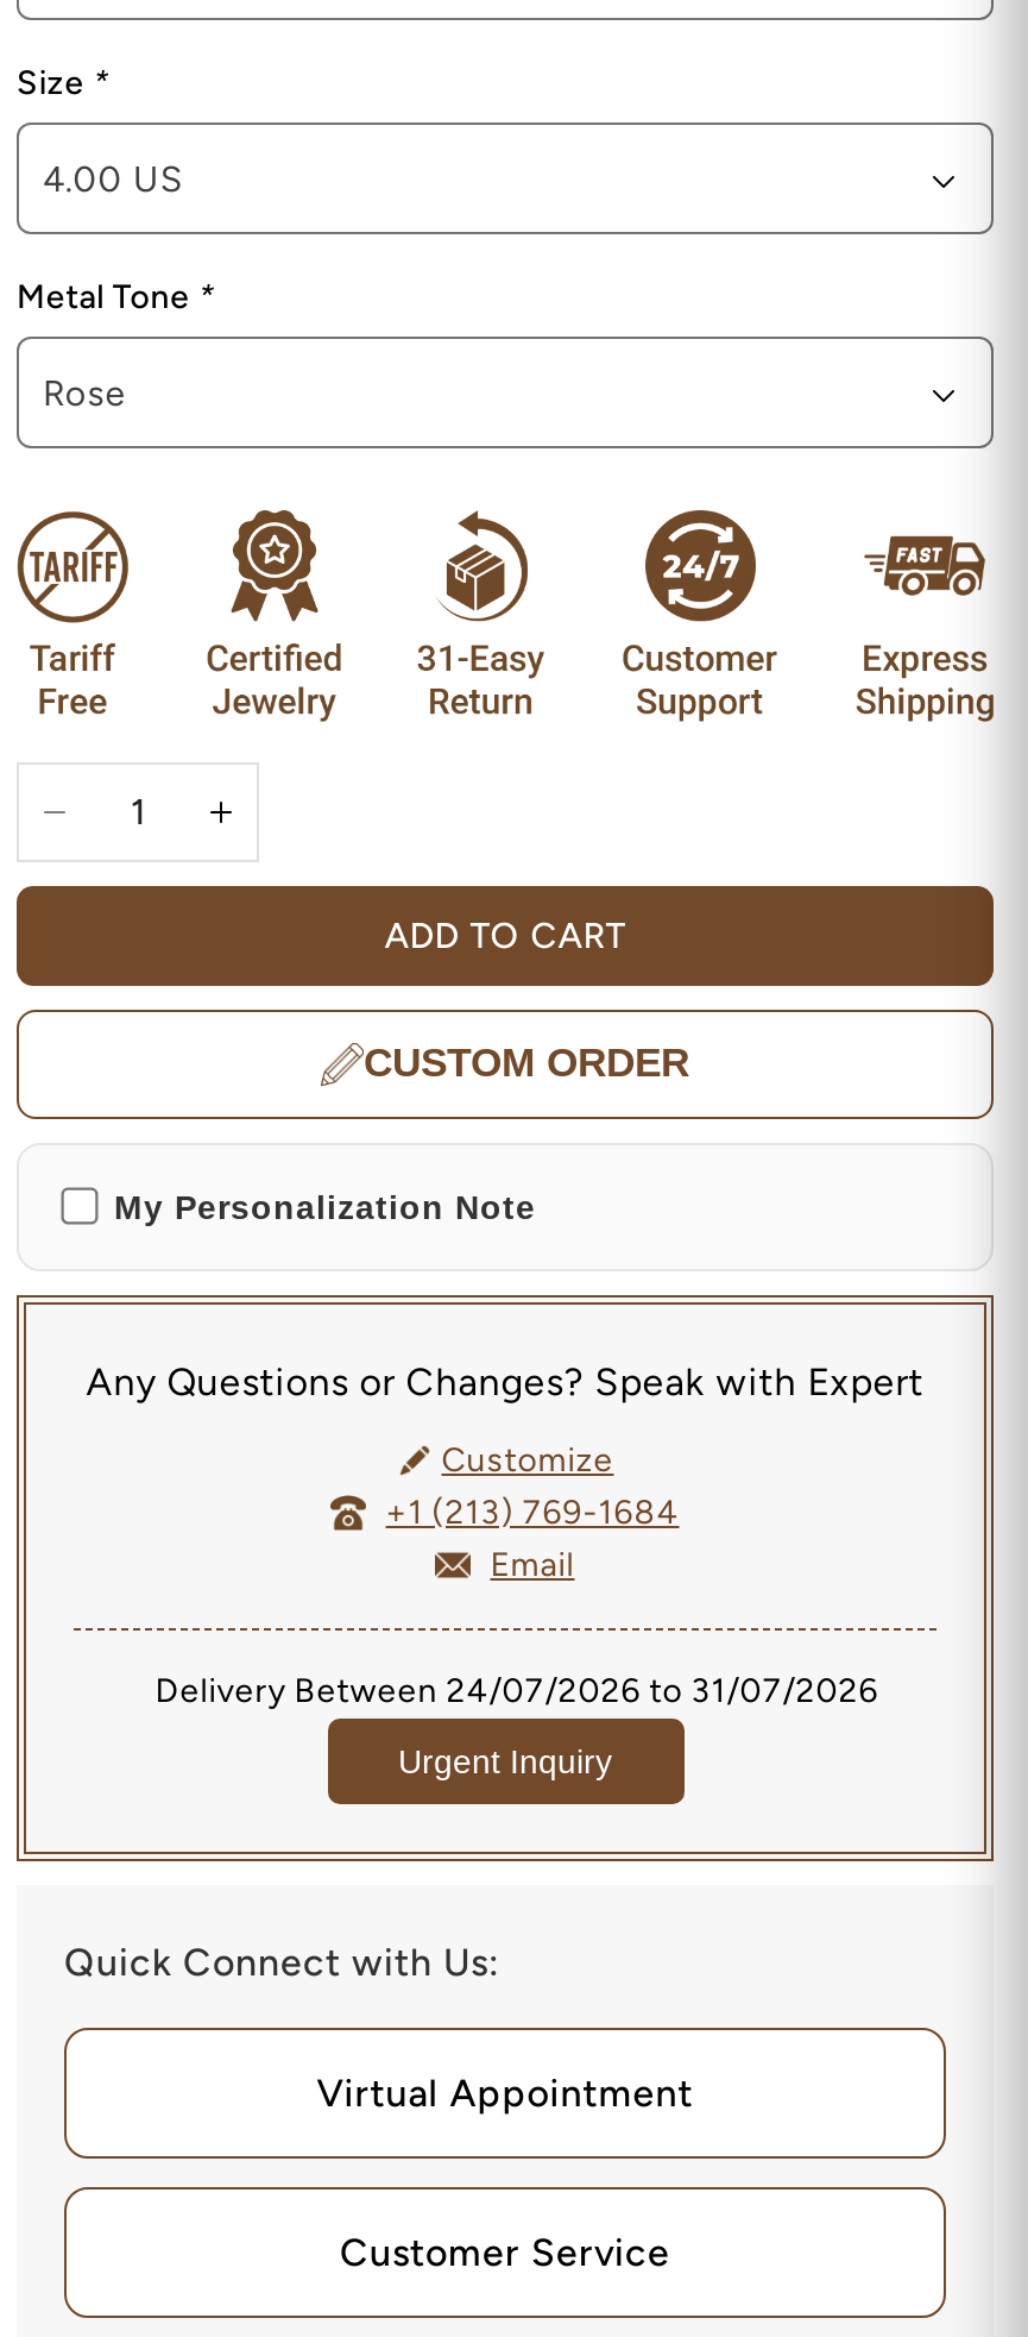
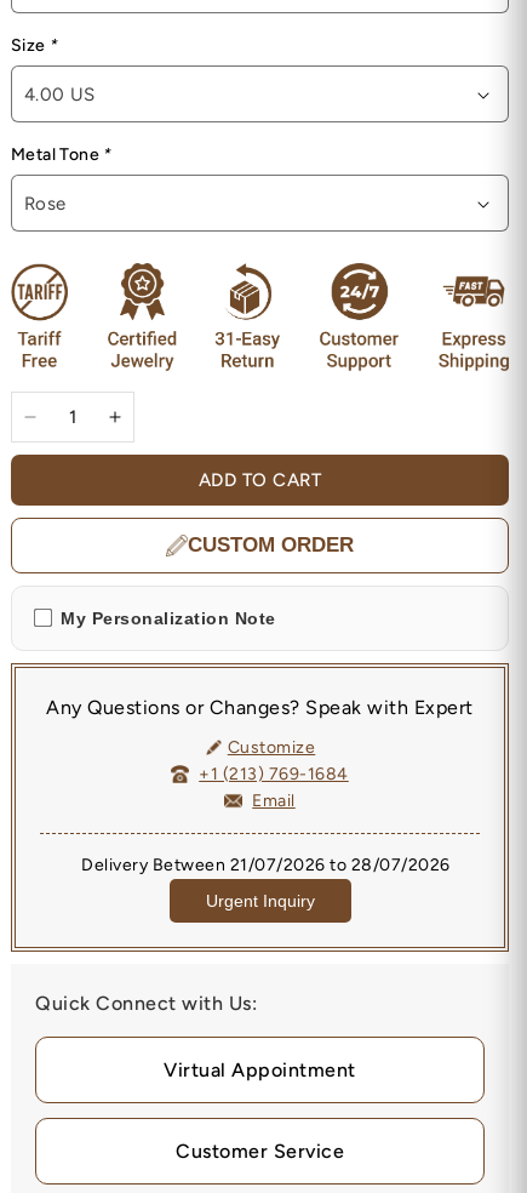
[155,1671,879,1711] Delivery Between 24/07/2026 to 31/07/2026 -> [81,854,450,875] Delivery Between 21/07/2026 to 28/07/2026

